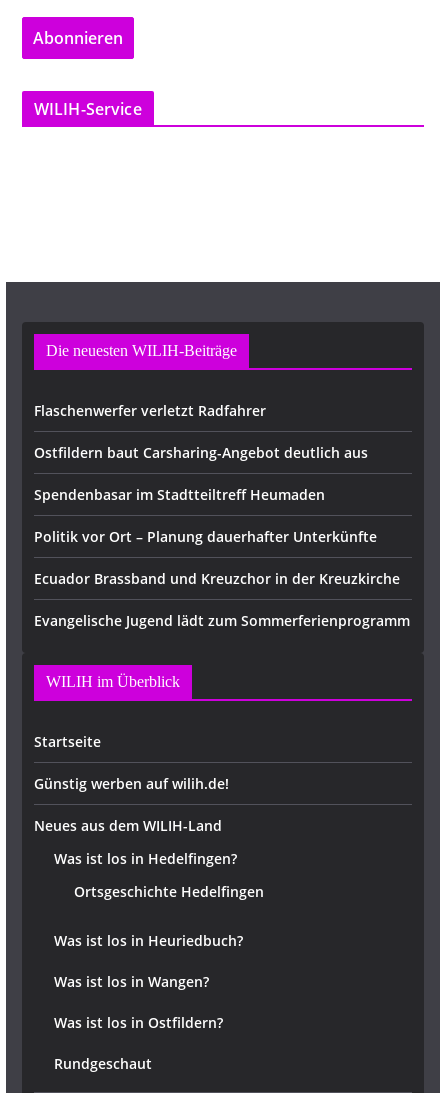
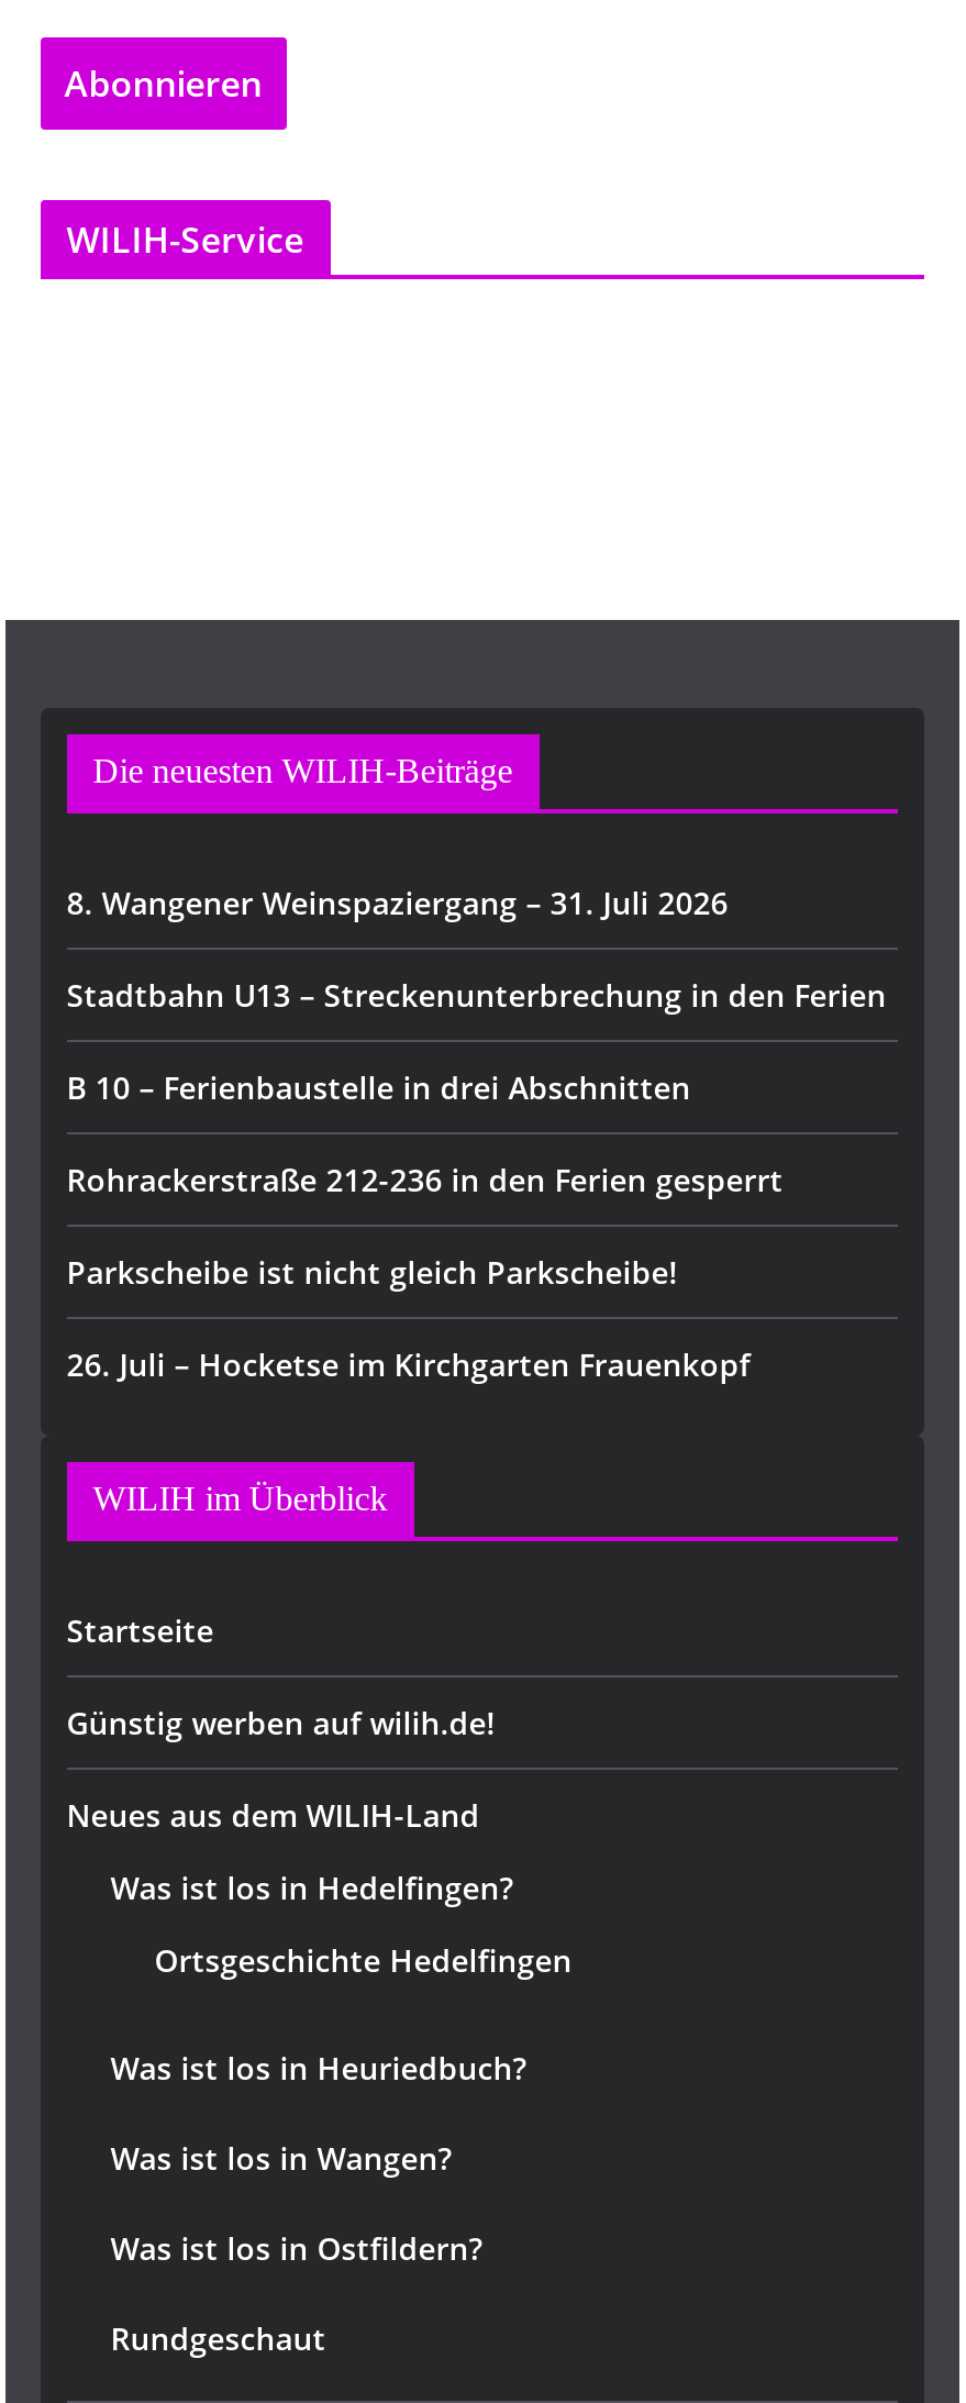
[34,401,266,420] Flaschenwerfer verletzt Radfahrer -> [66,882,728,923] 8. Wangener Weinspaziergang – 31. Juli 2026
[34,443,368,462] Ostfildern baut Carsharing-Angebot deutlich aus -> [66,974,886,1016] Stadtbahn U13 – Streckenunterbrechung in den Ferien
[34,485,325,504] Spendenbasar im Stadtteiltreff Heumaden -> [66,1066,691,1108] B 10 – Ferienbaustelle in drei Abschnitten
[34,527,377,546] Politik vor Ort – Planung dauerhafter Unterkünfte -> [66,1159,783,1200] Rohrackerstraße 212-236 in den Ferien gesperrt
[34,569,400,588] Ecuador Brassband und Kreuzchor in der Kreuzkirche -> [66,1251,677,1293] Parkscheibe ist nicht gleich Parkscheibe!
[34,611,410,630] Evangelische Jugend lädt zum Sommerferienprogramm -> [66,1343,750,1385] 26. Juli – Hocketse im Kirchgarten Frauenkopf

